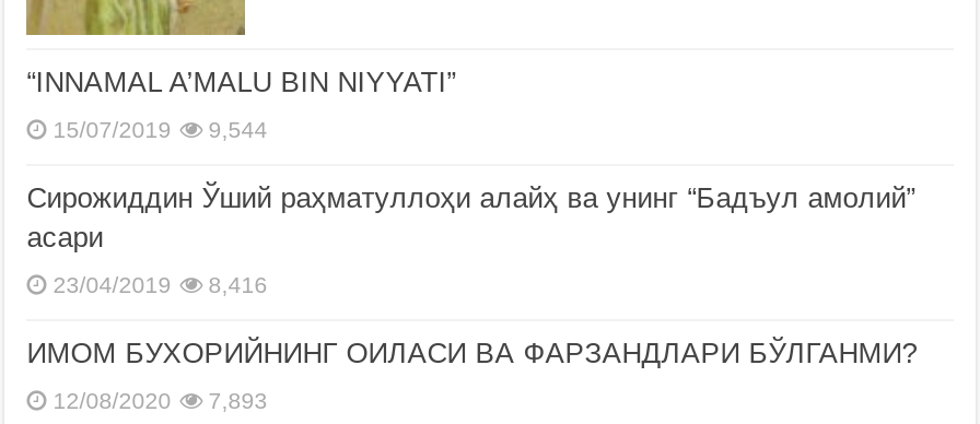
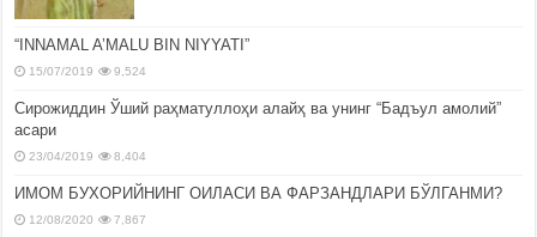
[53,118,267,142] 15/07/2019 9,544 -> [29,65,146,78] 15/07/2019 9,524
[53,273,267,297] 23/04/2019 8,416 -> [29,150,146,163] 23/04/2019 8,404
[53,389,267,413] 12/08/2020 7,893 -> [29,213,146,226] 12/08/2020 7,867

